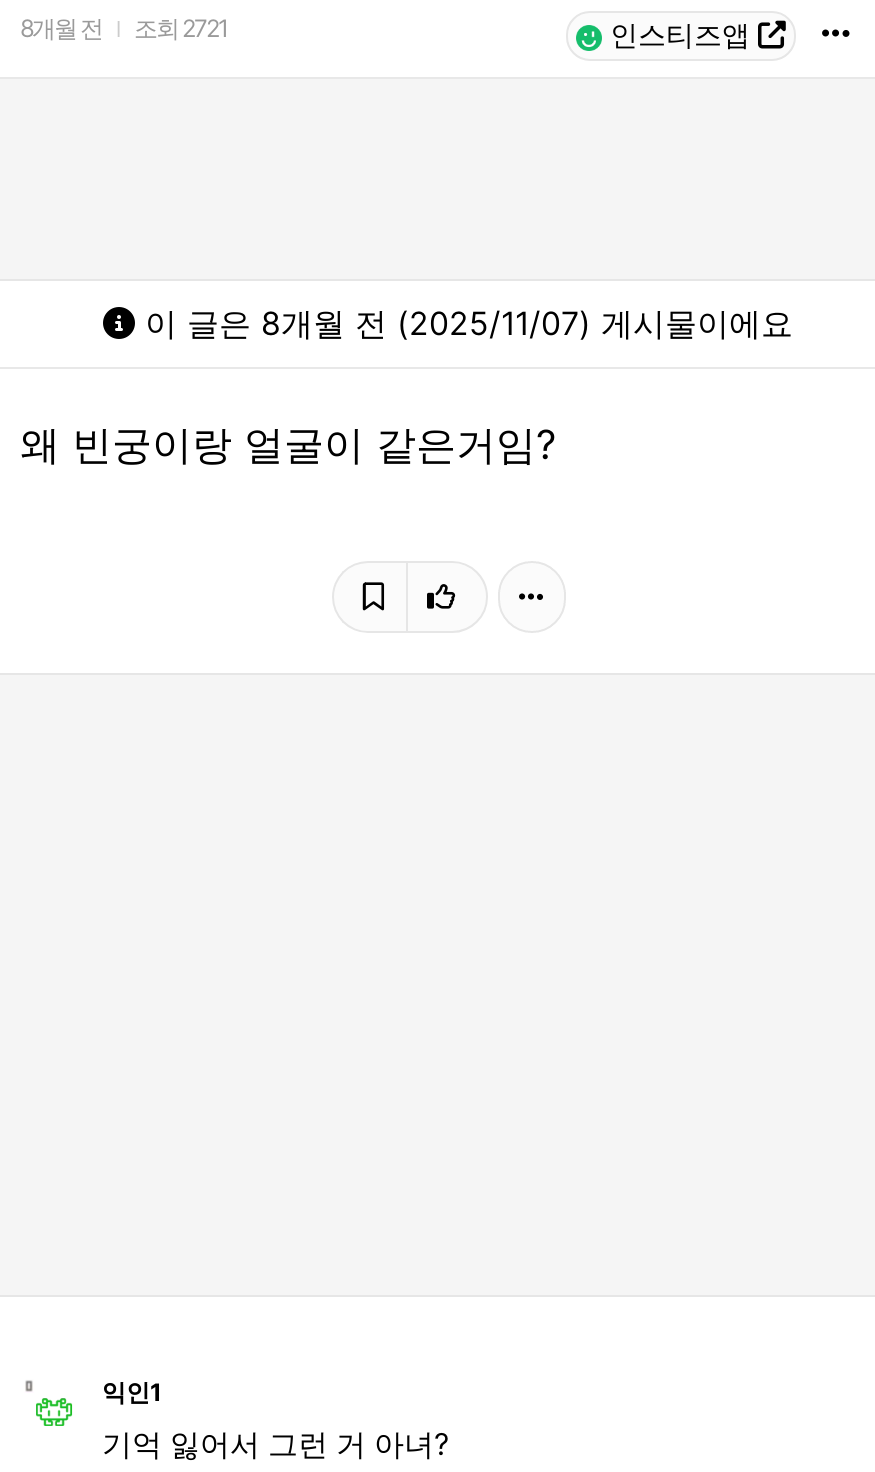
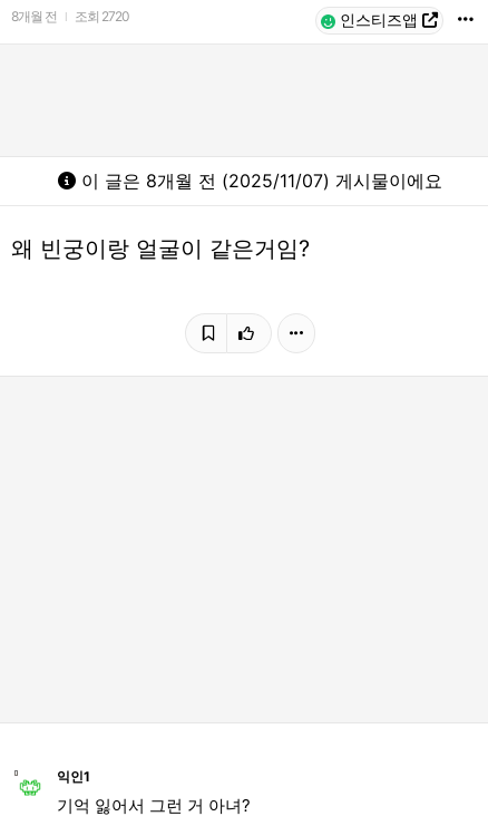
[20,13,228,43] 8개월 전 조회 2721 -> [11,8,129,25] 8개월 전 조회 2720

